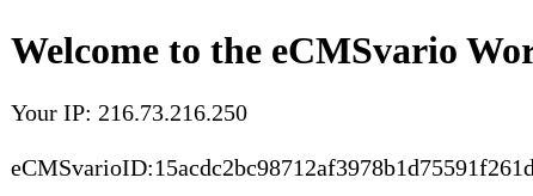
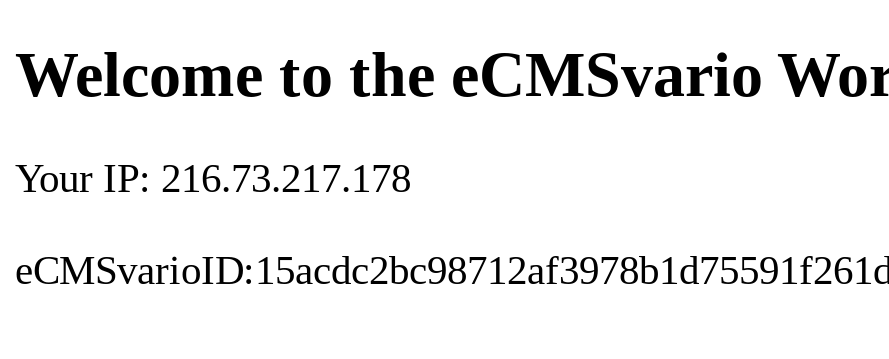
[11,99,247,125] Your IP: 216.73.216.250 -> [15,156,411,200] Your IP: 216.73.217.178

